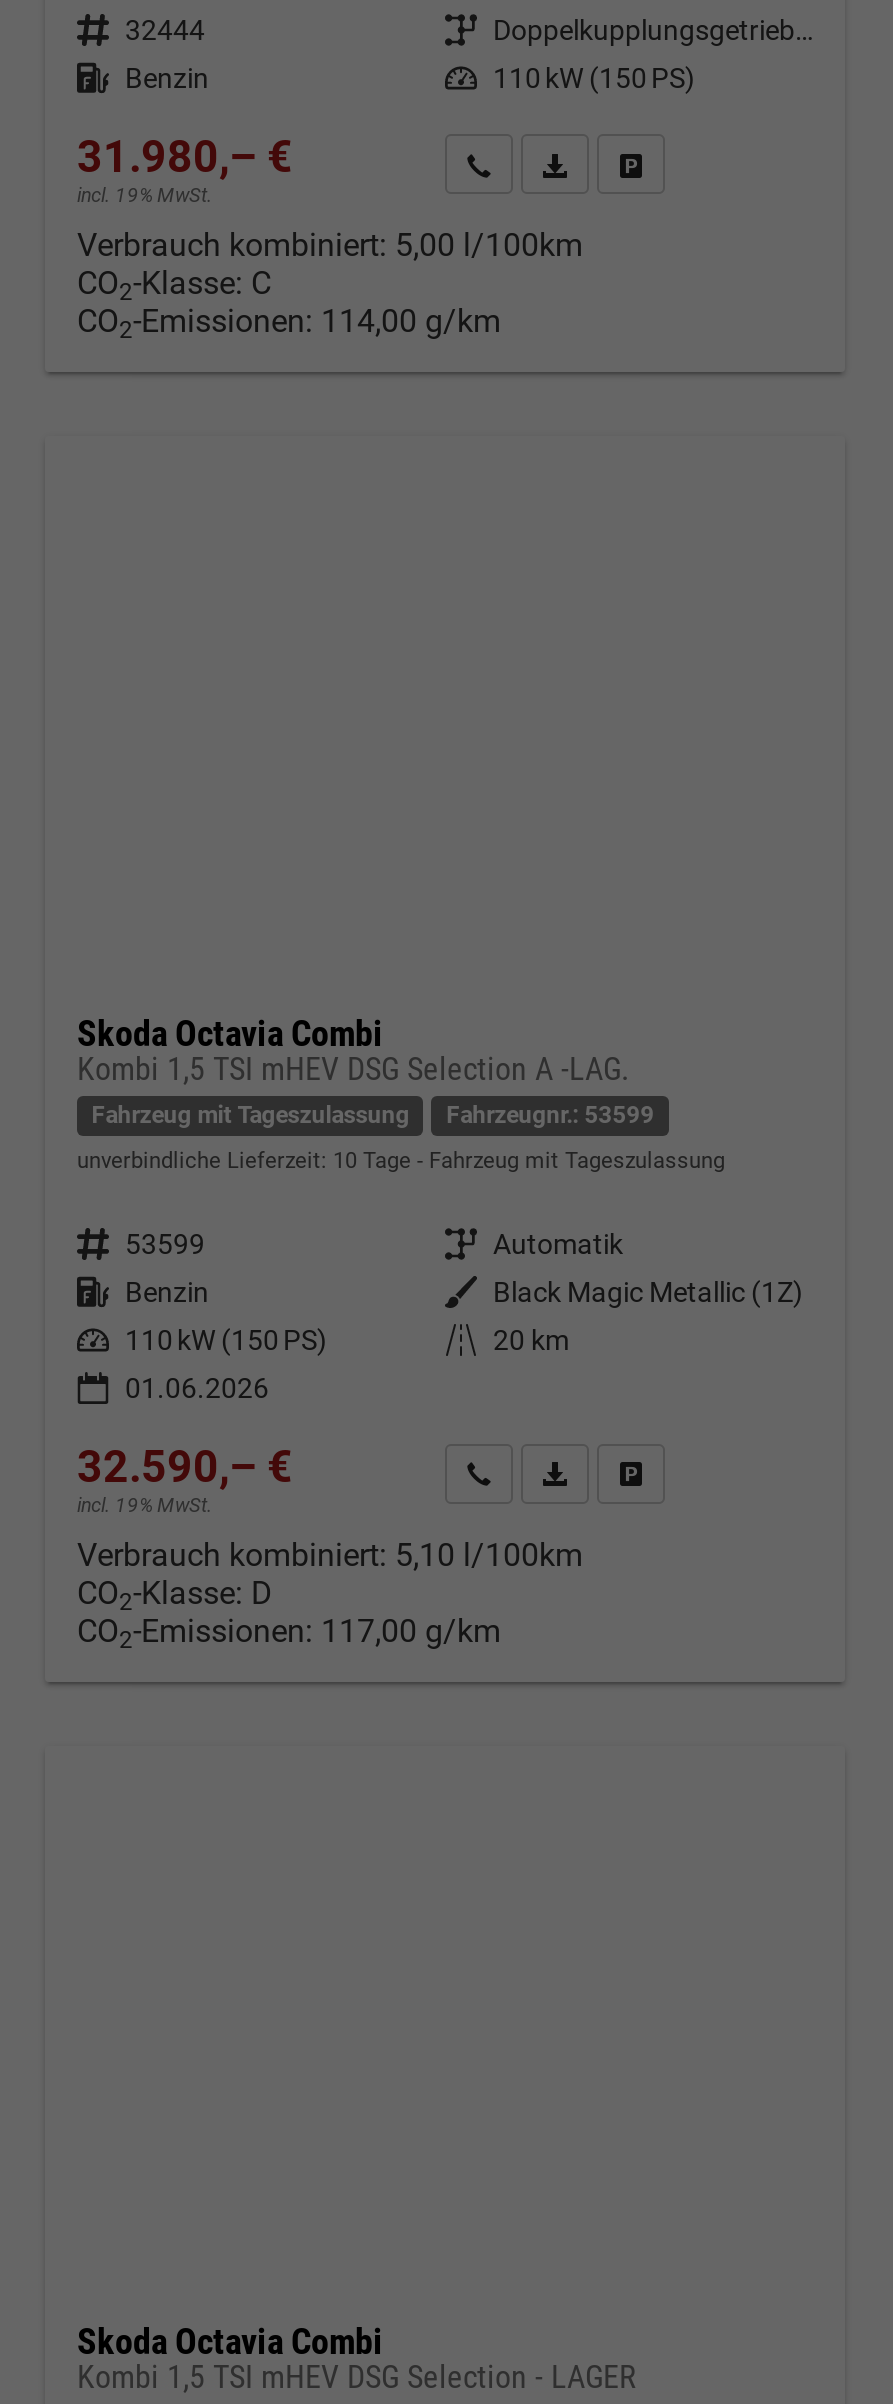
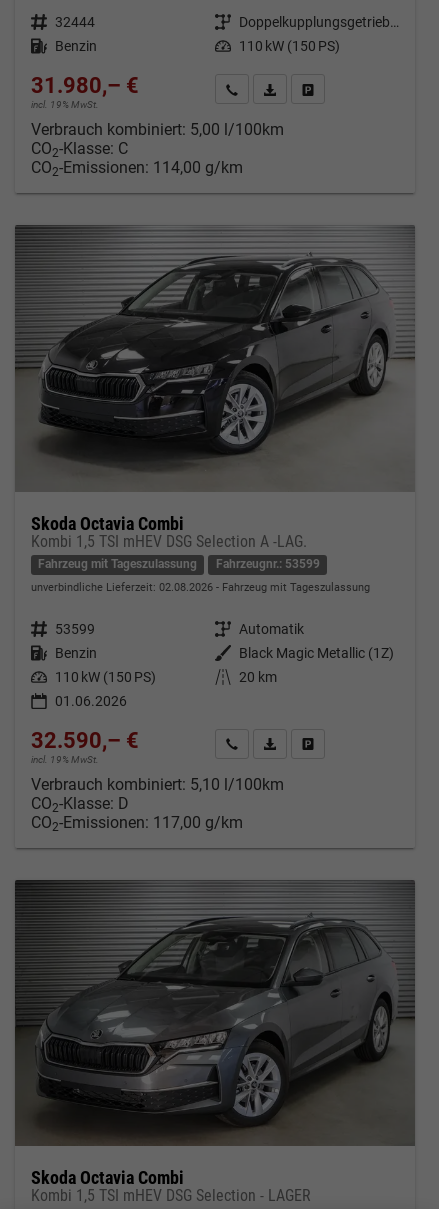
none -> [14,224,416,492] [image]
[77,1147,725,1173] unverbindliche Lieferzeit: 10 Tage Fahrzeug mit Tageszulassung -> [31,580,370,593] unverbindliche Lieferzeit: 02.08.2026 Fahrzeug mit Tageszulassung
none -> [14,879,416,1147] [image]

